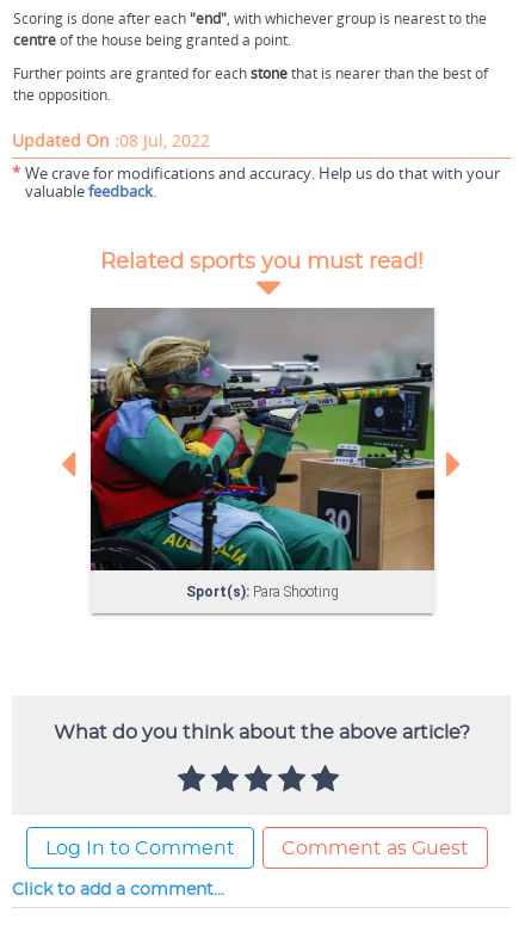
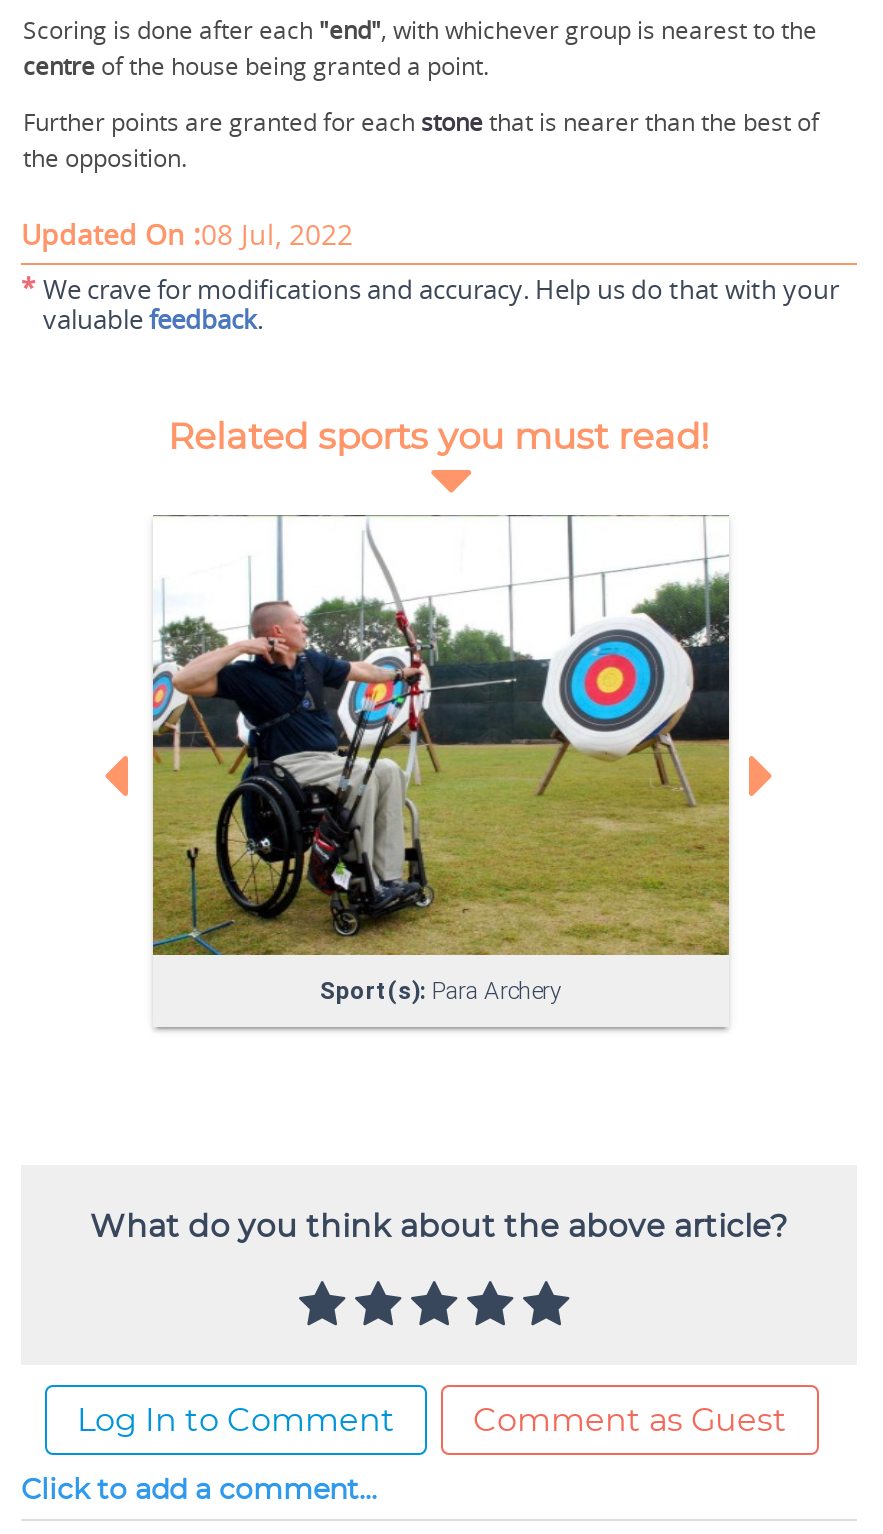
[89,308,435,572] [image] -> [151,517,731,957] [image]

